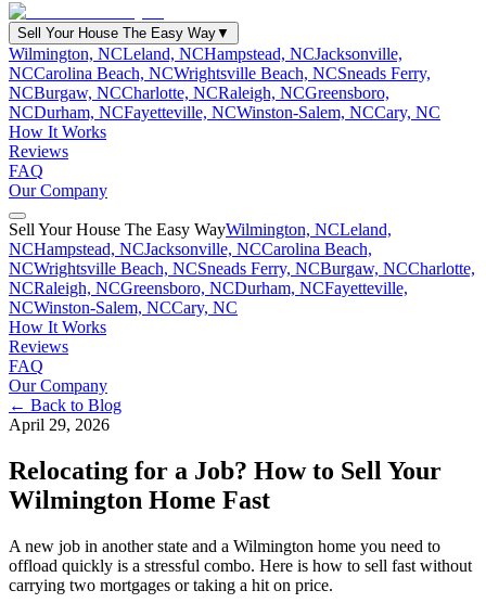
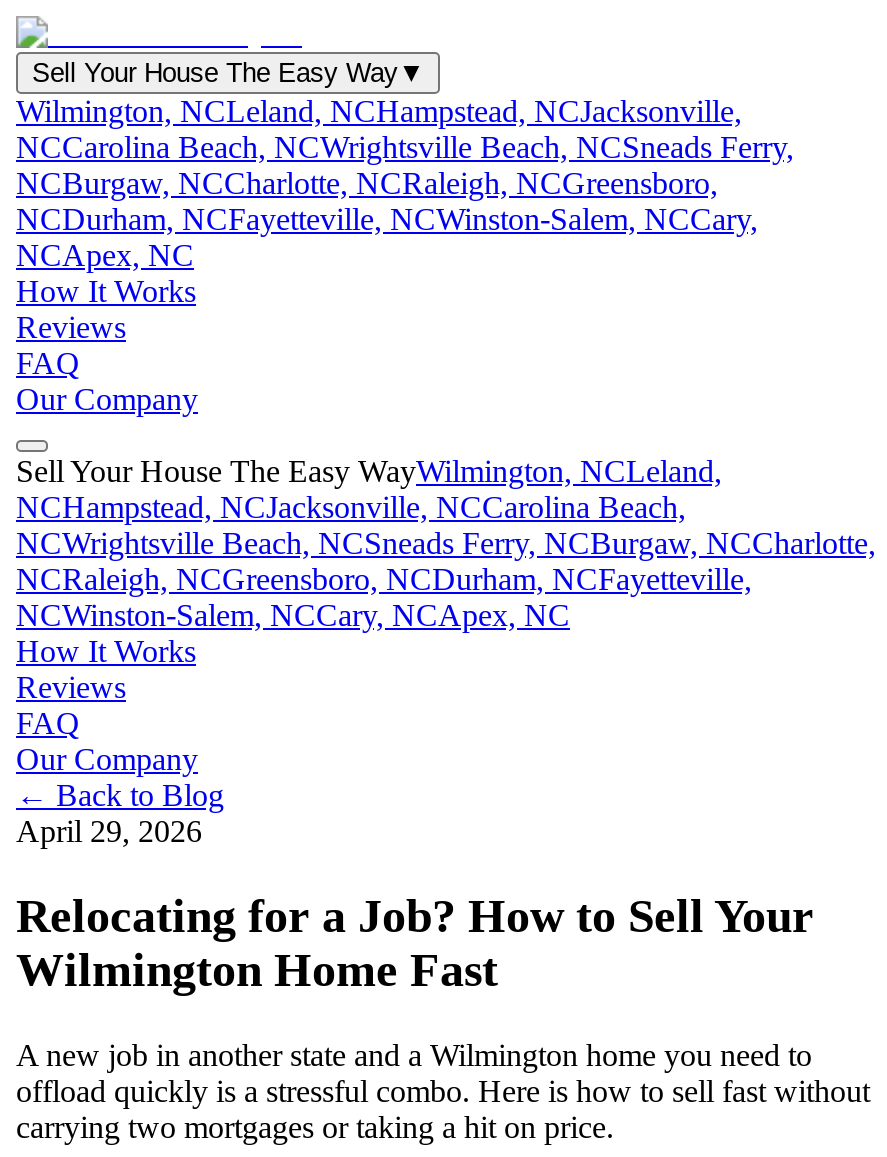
[9,103,440,121] NCDurham, NCFayetteville, NCWinston-Salem, NCCary, NC -> [16,202,758,272] NCDurham, NCFayetteville, NCWinston-Salem, NCCary, | NCApex, NC
[9,298,238,317] NCWinston-Salem, NCCary, NC -> [16,598,570,632] NCWinston-Salem, NCCary, NCApex, NC

